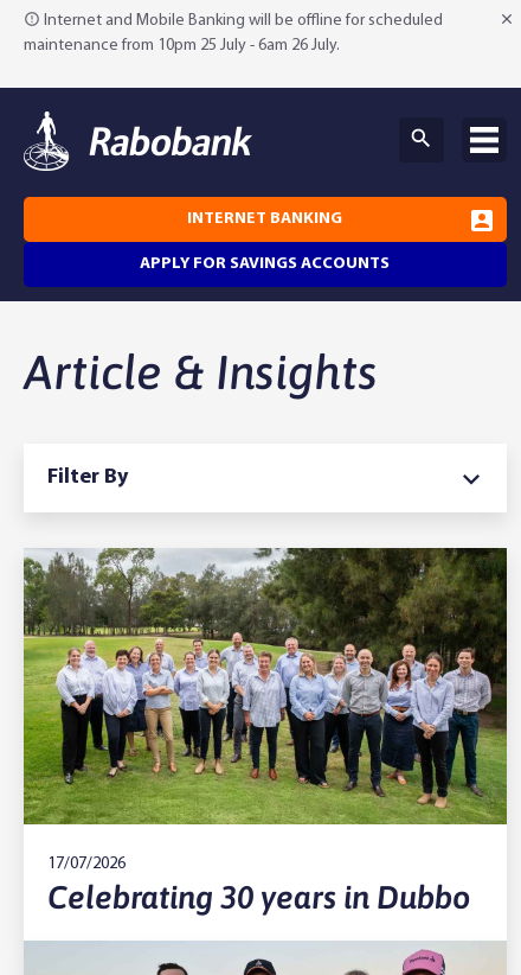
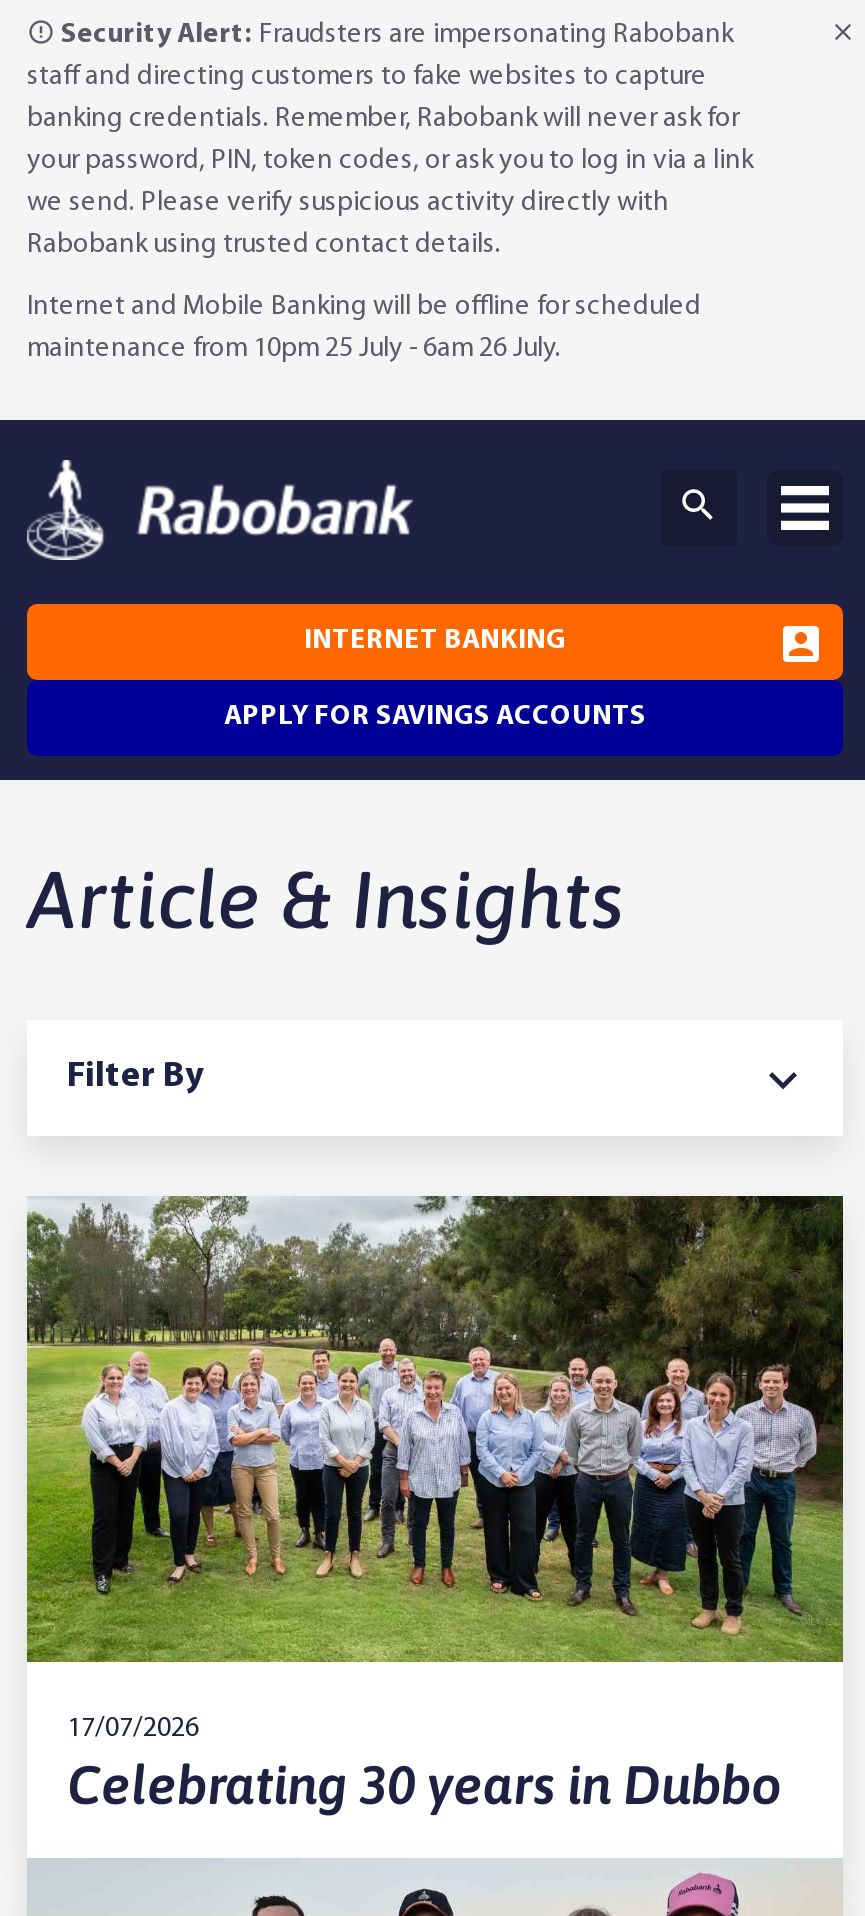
none -> [27,20,753,260] Security Alert: Fraudsters are impersonating Rabobank | staff and directing customers to fake websites to capture | banking credentials. Remember, Rabobank will never ask for | your password, PIN, token codes, or ask you to log in via a link | we send. Please verify suspicious activity directly with | Rabobank using trusted contact details.

